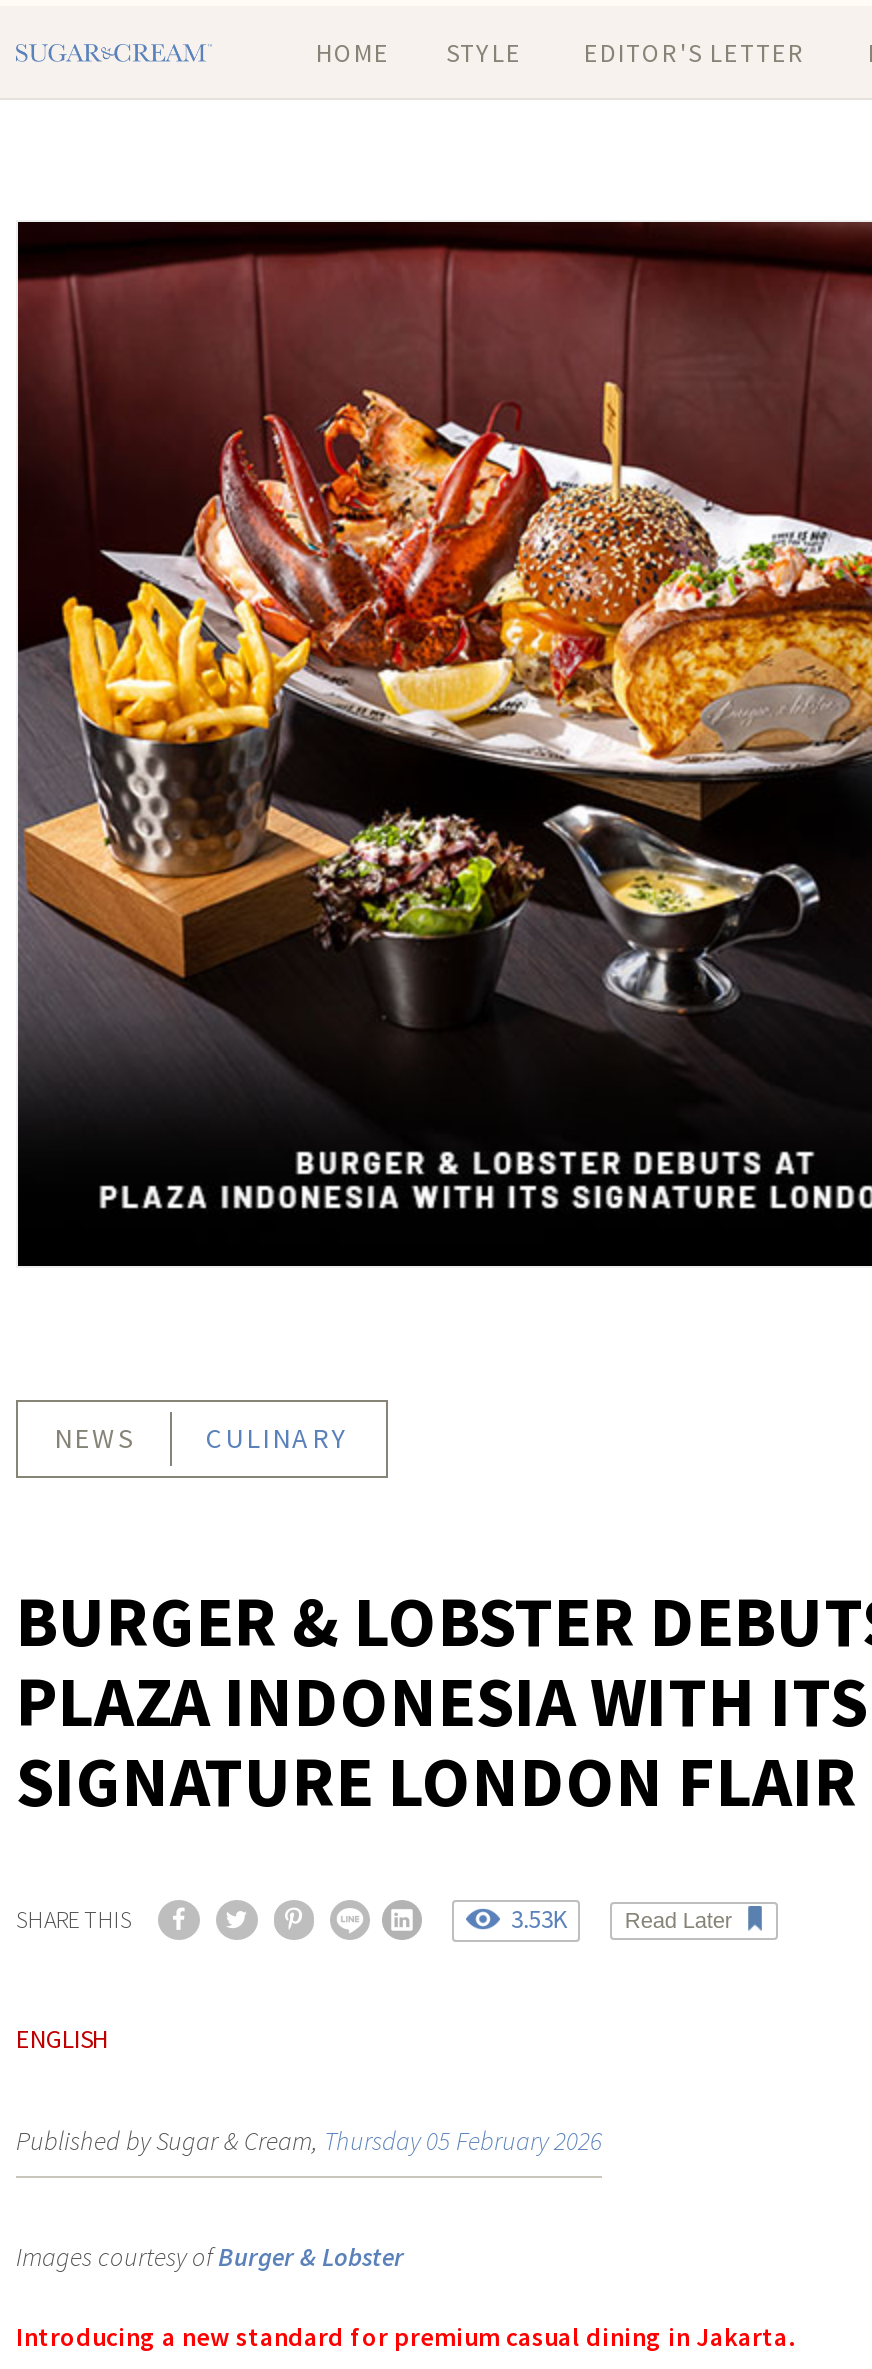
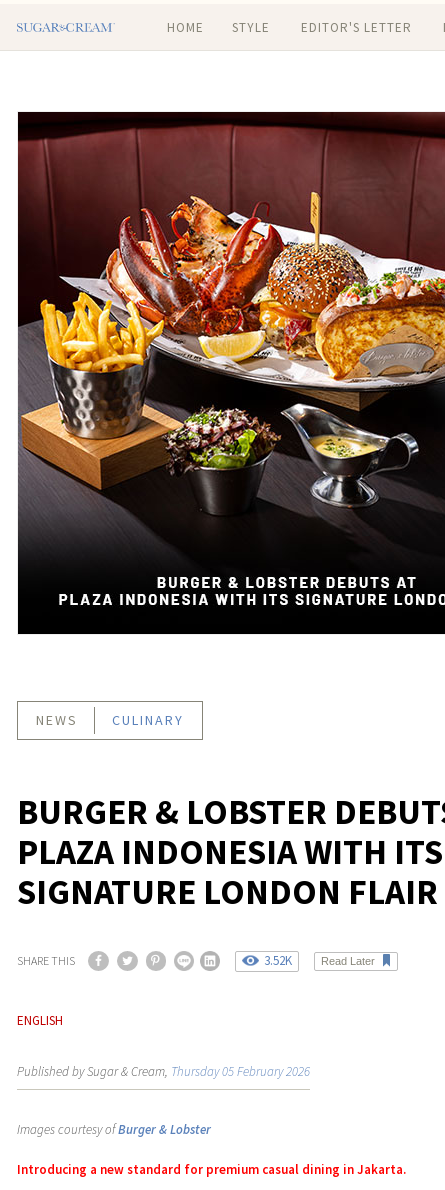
[511,1902,567,1936] 3.53K -> [264,952,292,969] 3.52K

